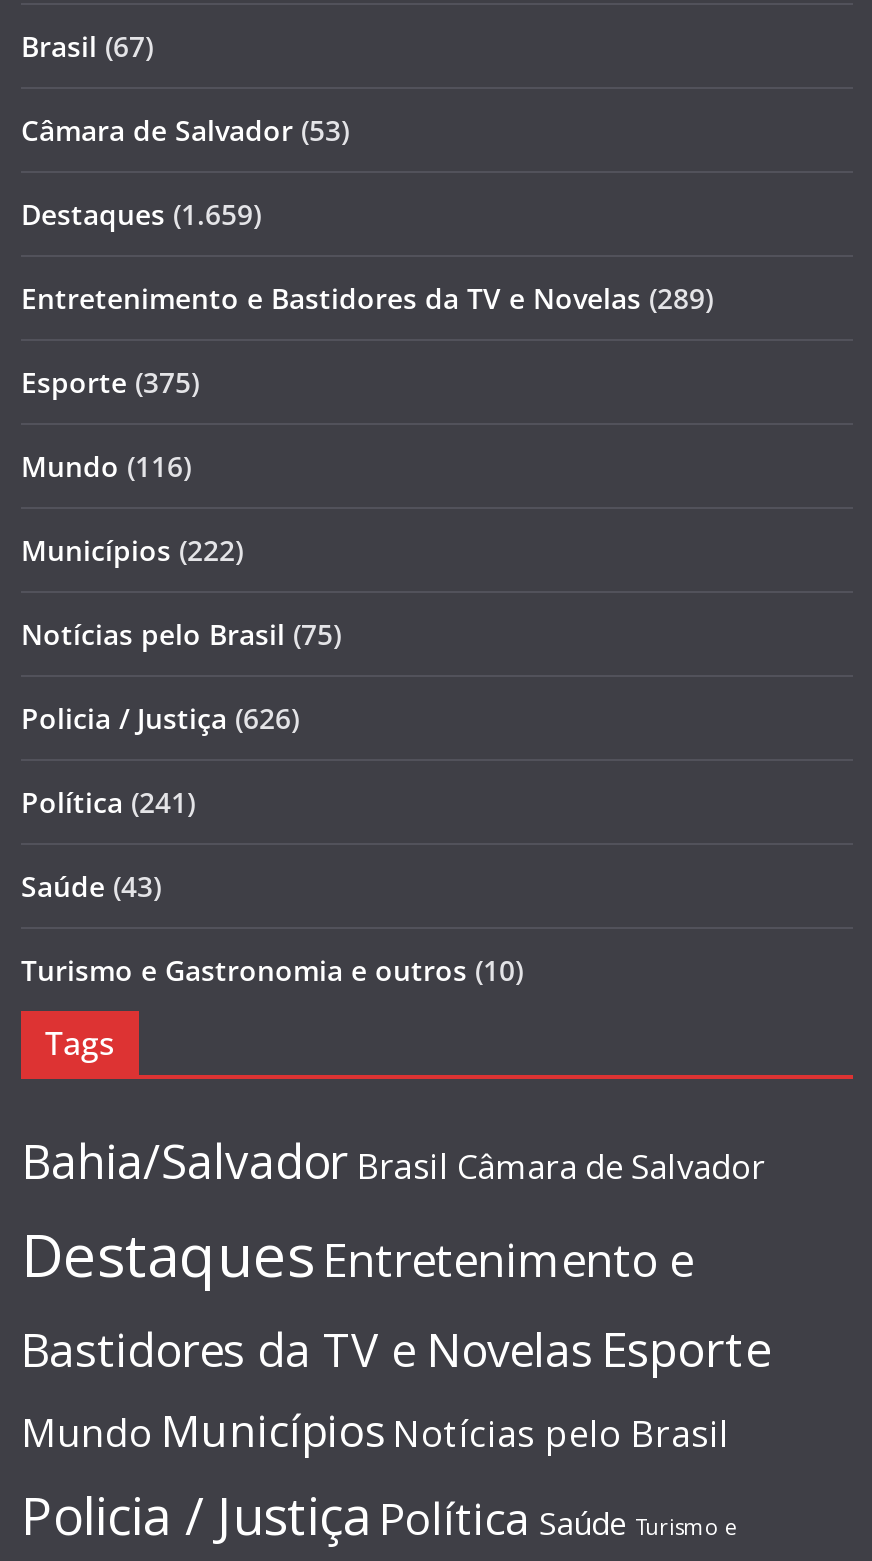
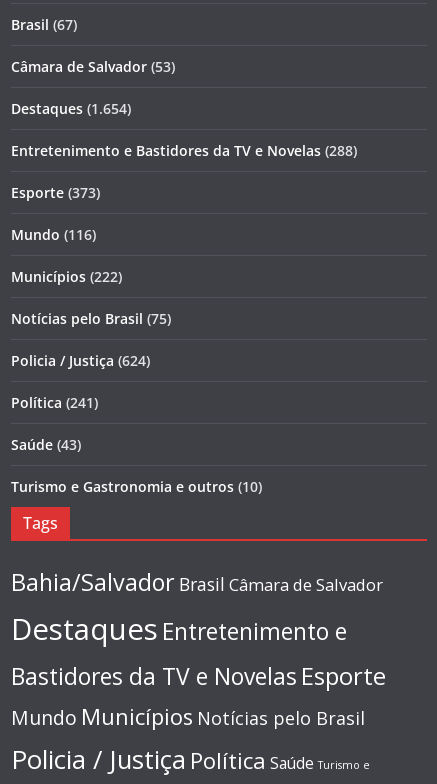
[21,195,261,233] Destaques (1.659) -> [11,99,131,118] Destaques (1.654)
[21,279,713,317] Entretenimento e Bastidores da TV e Novelas (289) -> [11,141,357,160] Entretenimento e Bastidores da TV e Novelas (288)
[21,363,199,401] Esporte (375) -> [11,183,100,202] Esporte (373)
[21,699,299,737] Policia / Justiça (626) -> [11,351,150,370] Policia / Justiça (624)

